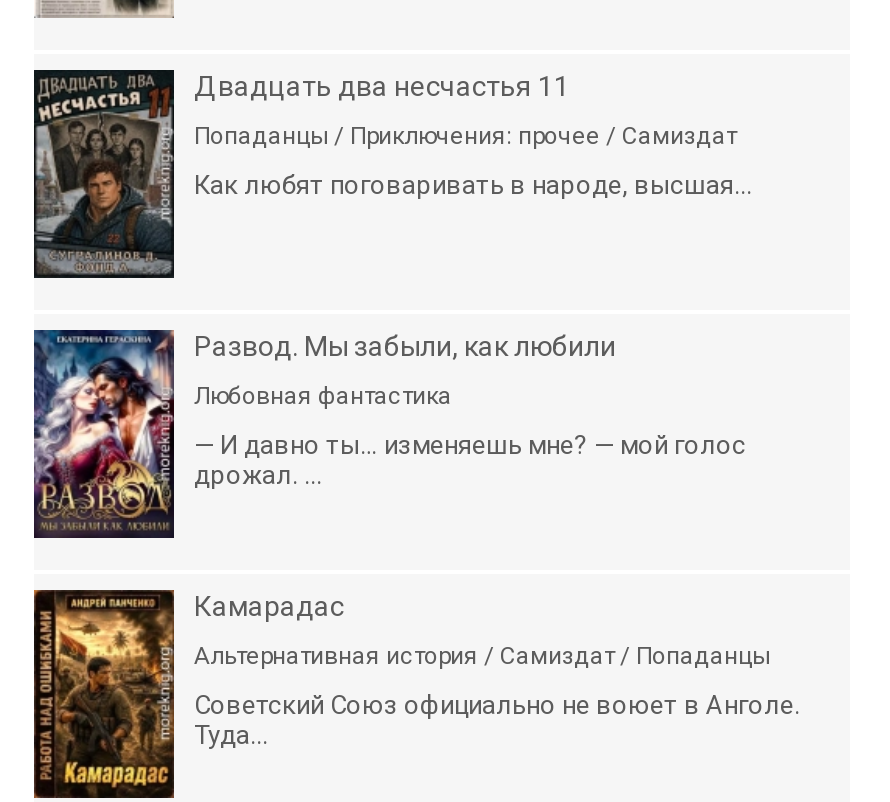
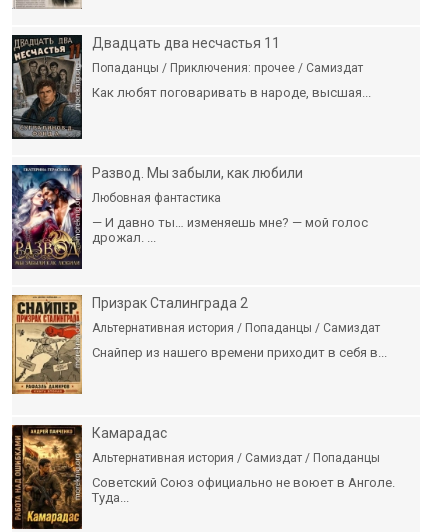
none -> [11,294,387,399] [image] | Призрак Сталинграда 2 | Альтернативная история / Попаданцы / Самиздат | Снайпер из нашего времени приходит в себя в...

